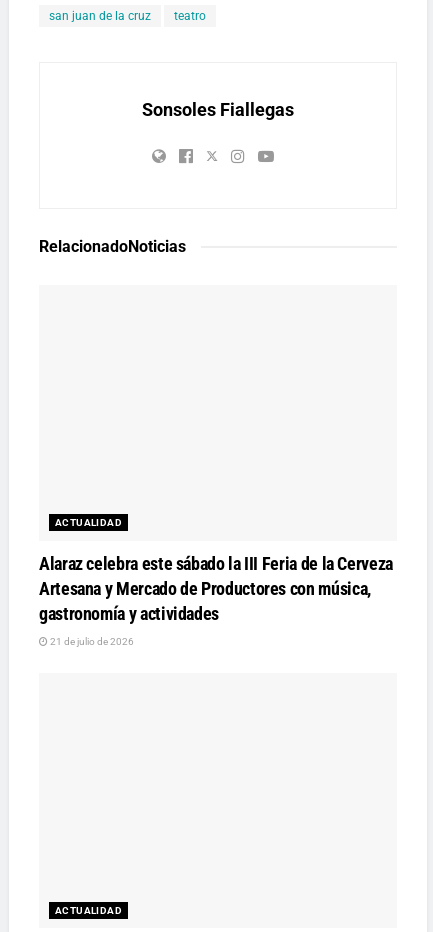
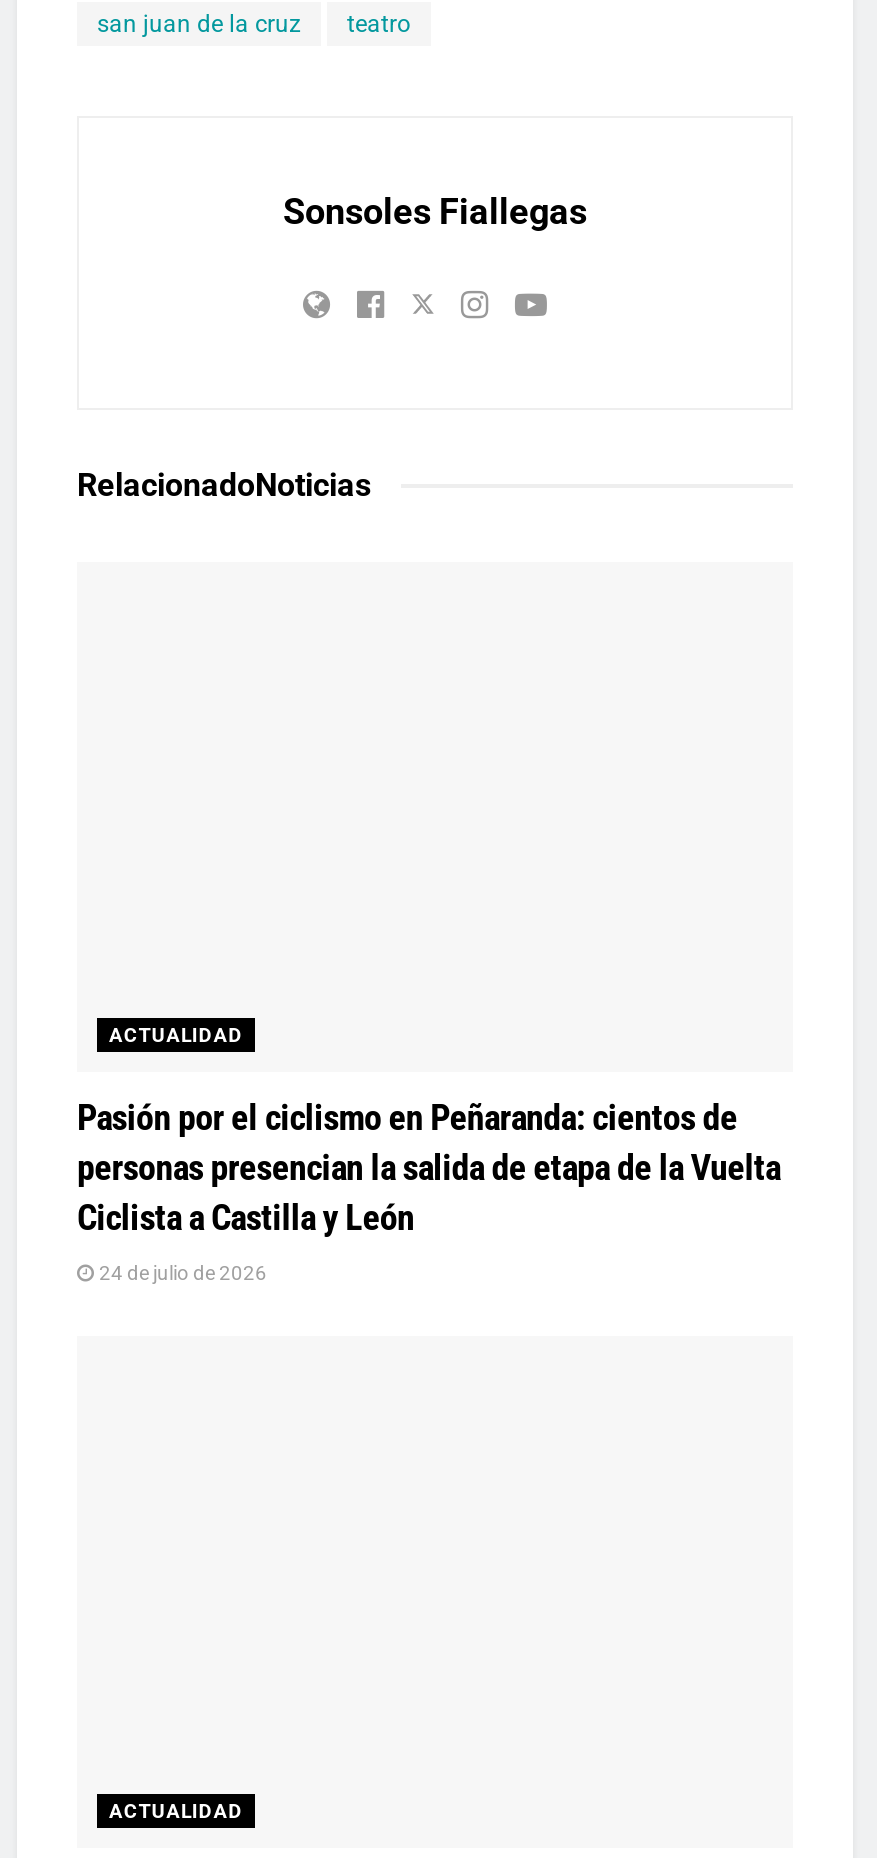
[39,553,393,624] Alaraz celebra este sábado la III Feria de la Cerveza | Artesana y Mercado de Productores con música, | gastronomía y actividades -> [77,1097,780,1239] Pasión por el ciclismo en Peñaranda: cientos de | personas presencian la salida de etapa de la Vuelta | Ciclista a Castilla y León
[48,636,134,647] 21 de julio de 2026 -> [95,1263,267,1285] 24 de julio de 2026

